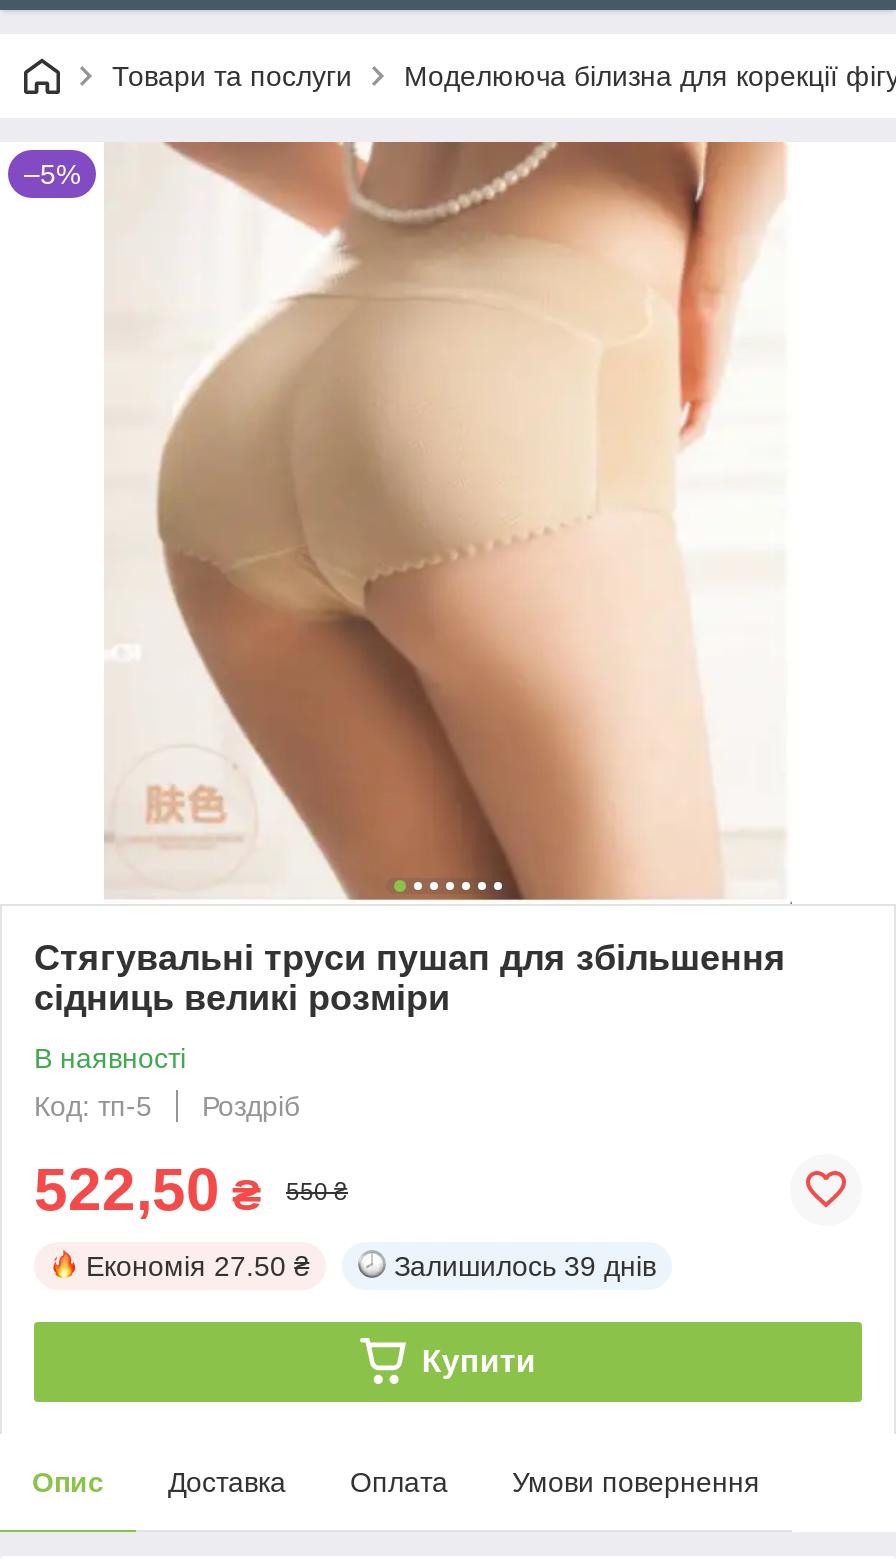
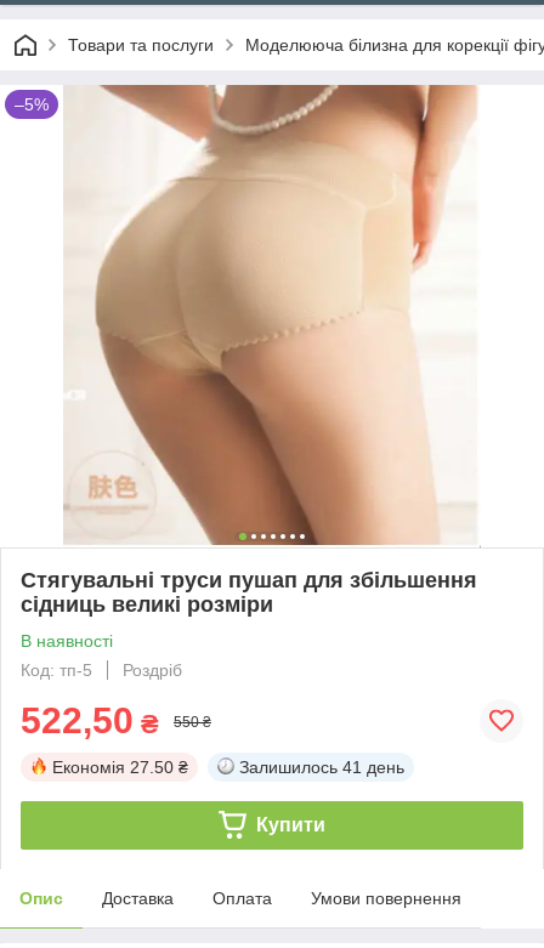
[394,1250,656,1282] Залишилось 39 днів -> [239,757,404,777] Залишилось 41 день

